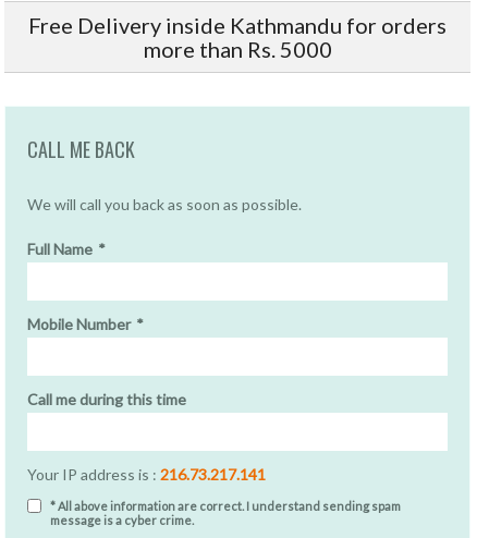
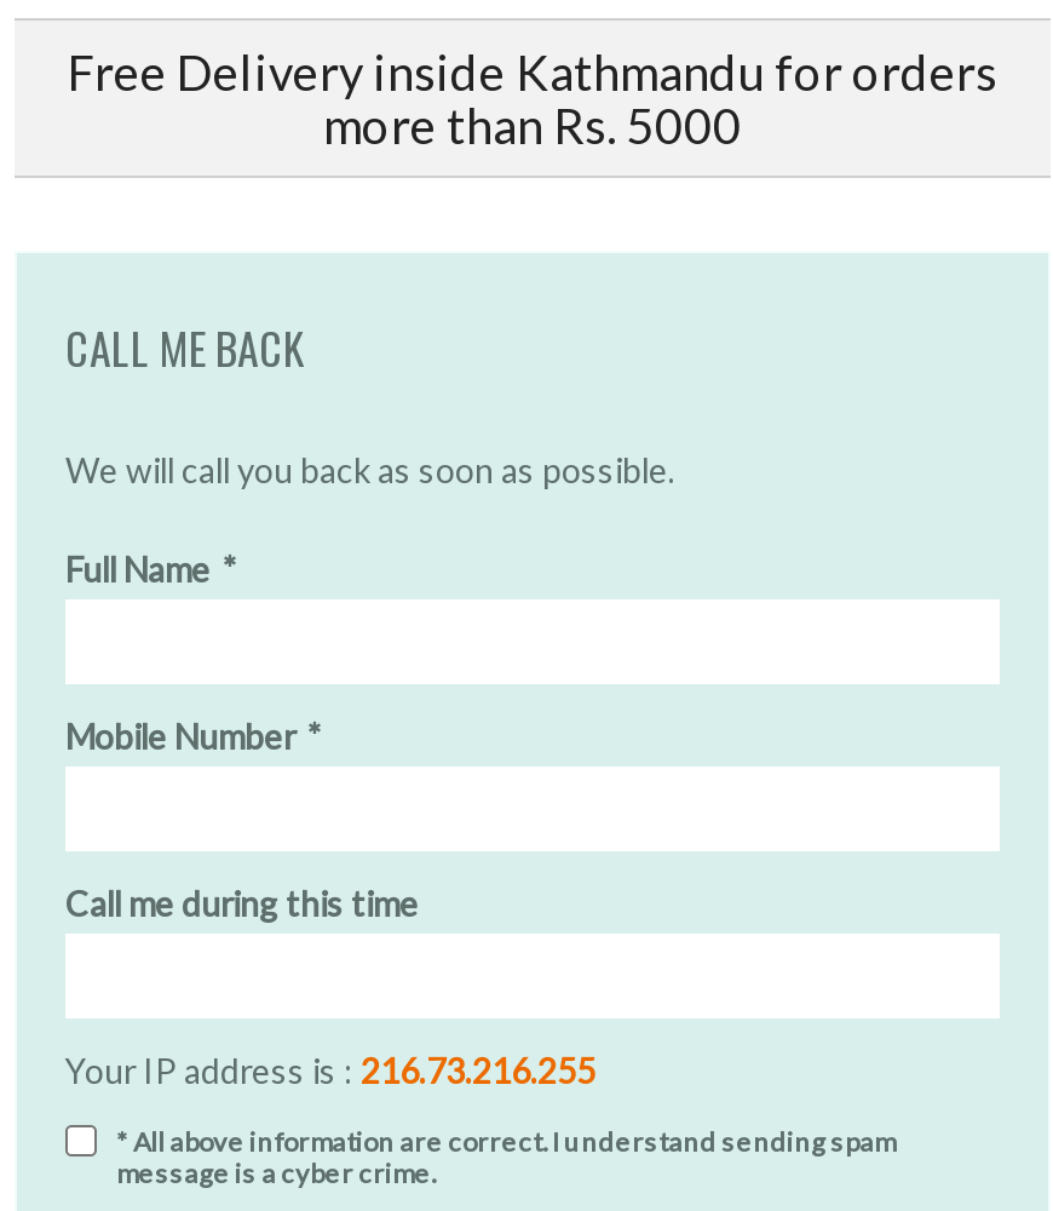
[27,465,266,484] Your IP address is : 216.73.217.141 -> [65,1050,595,1091] Your IP address is : 216.73.216.255

